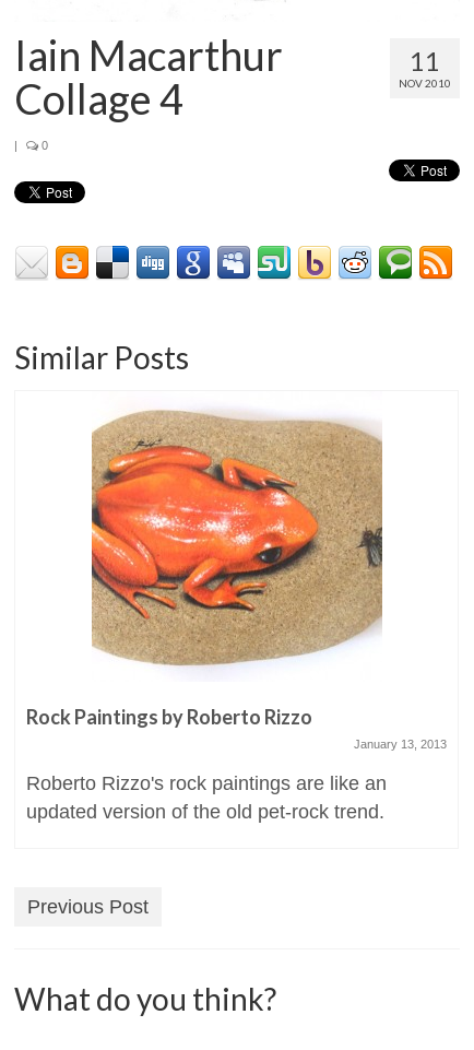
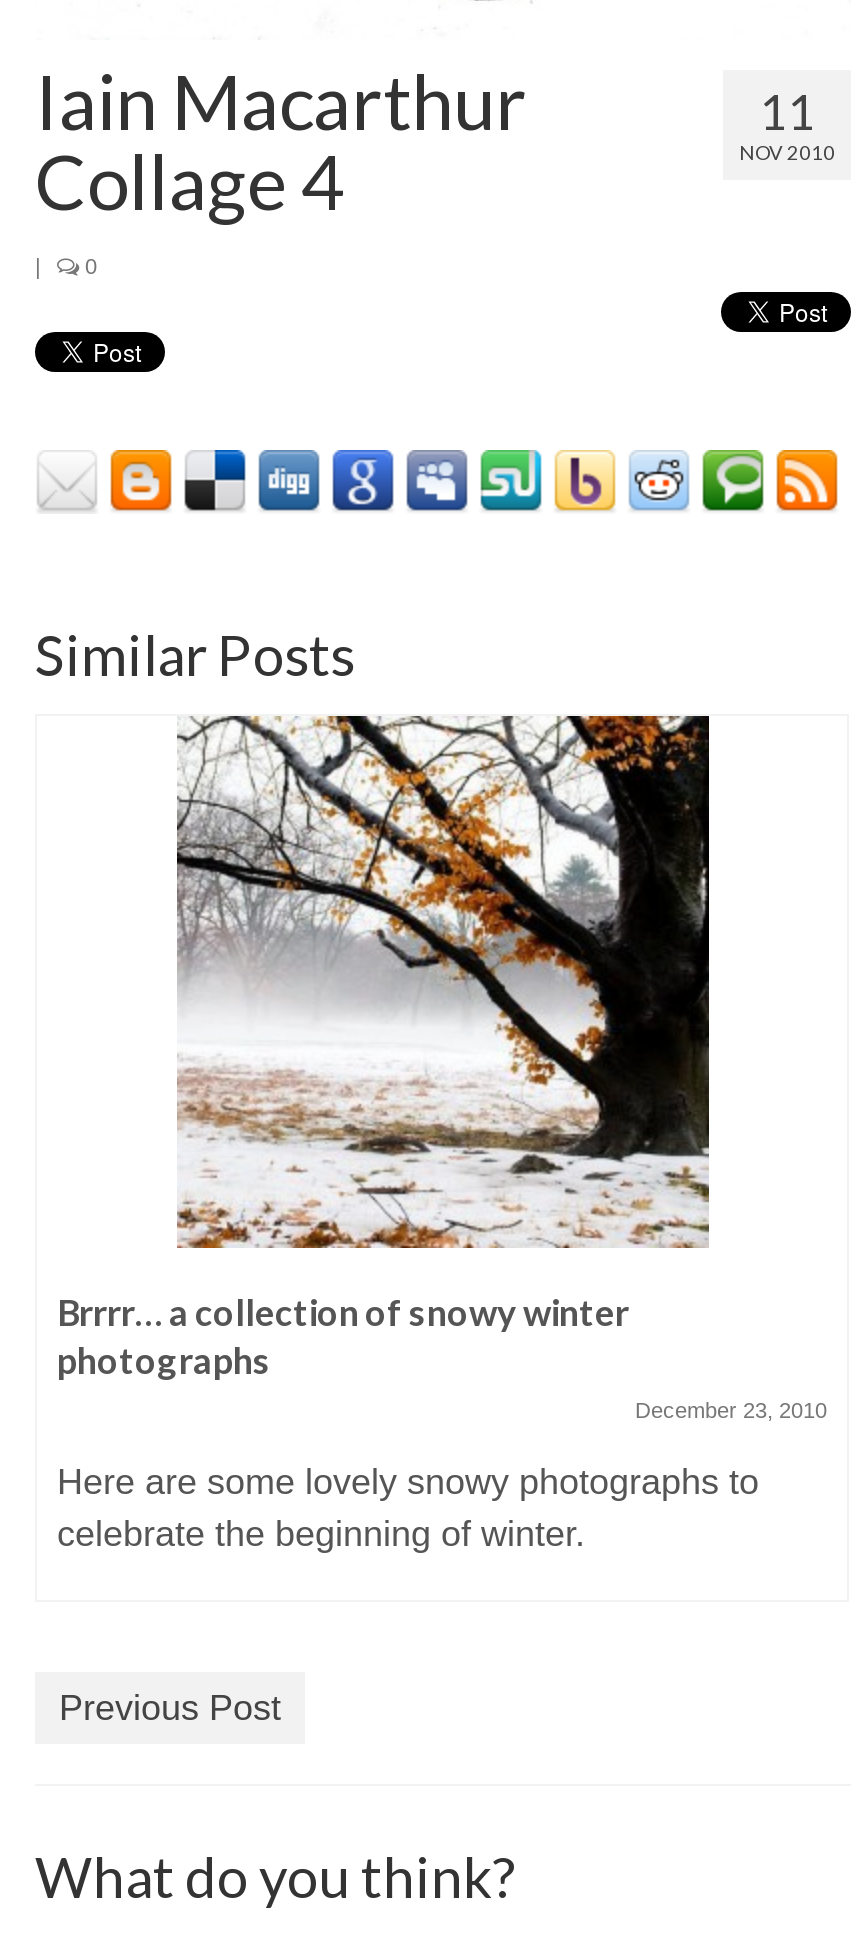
[26,391,447,751] [image] | Rock Paintings by Roberto Rizzo | January 13, 2013 -> [57,714,827,1423] [image] | Brrrr… a collection of snowy winter | photographs | December 23, 2010
[26,773,387,823] Roberto Rizzo's rock paintings are like an | updated version of the old pet-rock trend. -> [57,1463,759,1555] Here are some lovely snowy photographs to | celebrate the beginning of winter.

